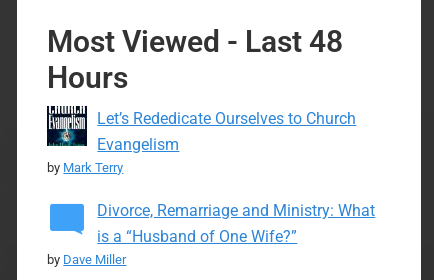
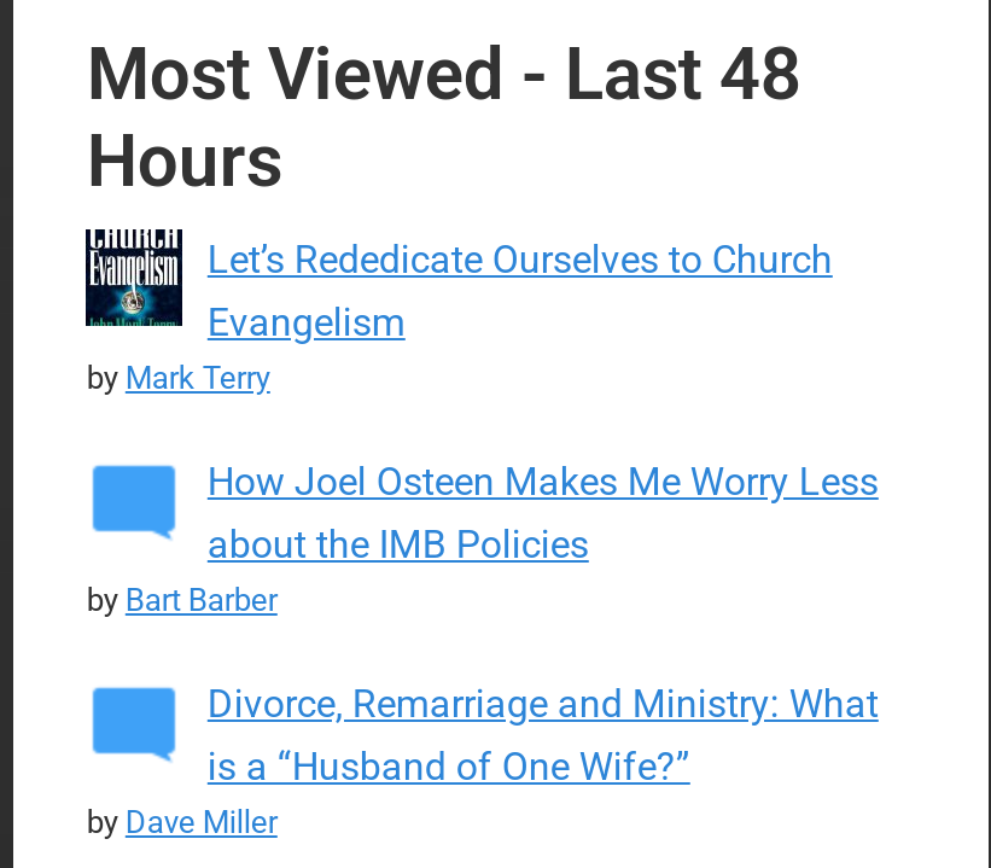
none -> [87,459,879,618] How Joel Osteen Makes Me Worry Less | about the IMB Policies | by Bart Barber

